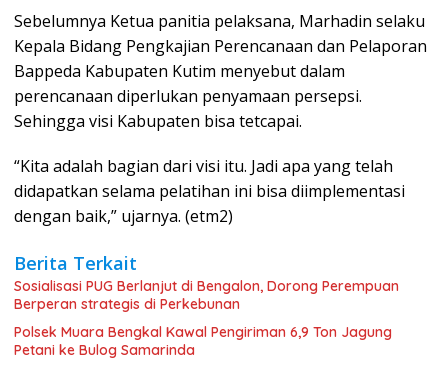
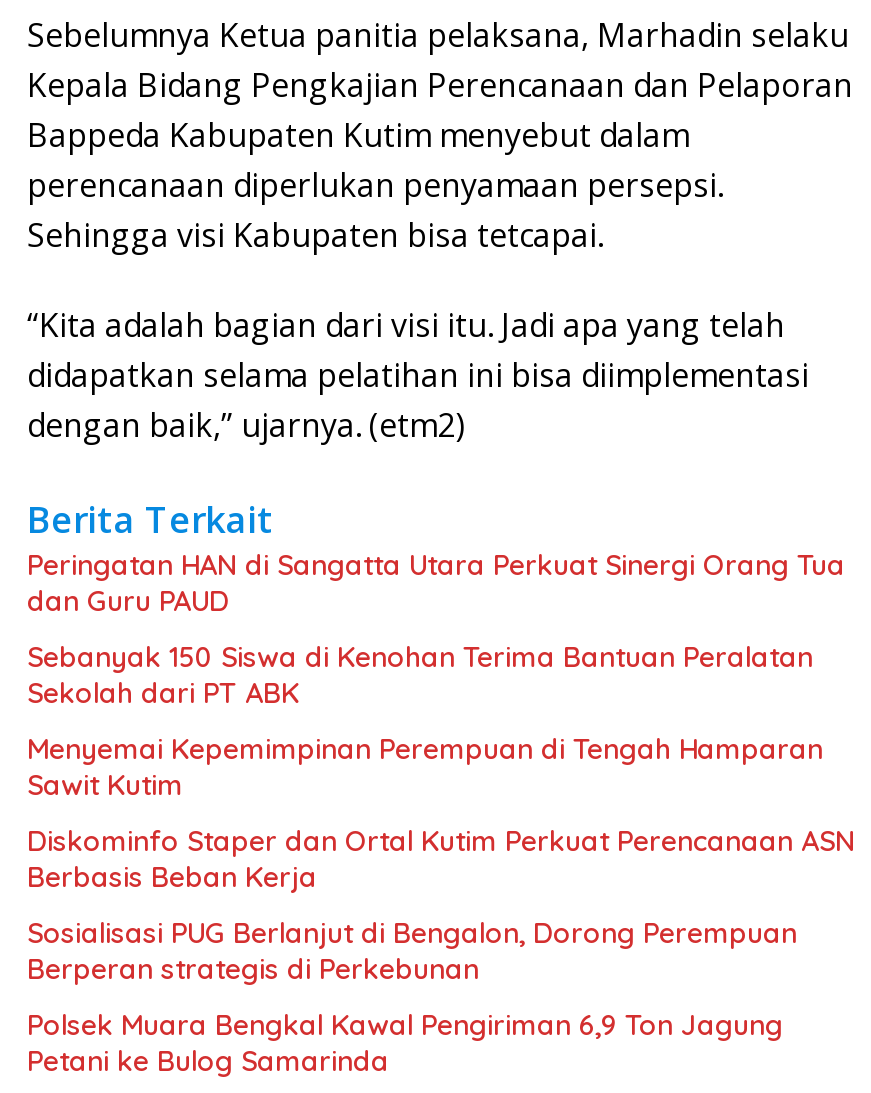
none -> [27,547,855,895] Peringatan HAN di Sangatta Utara Perkuat Sinergi Orang Tua | dan Guru PAUD | Sebanyak 150 Siswa di Kenohan Terima Bantuan Peralatan | Sekolah dari PT ABK | Menyemai Kepemimpinan Perempuan di Tengah Hamparan | Sawit Kutim | Diskominfo Staper dan Ortal Kutim Perkuat Perencanaan ASN | Berbasis Beban Kerja

